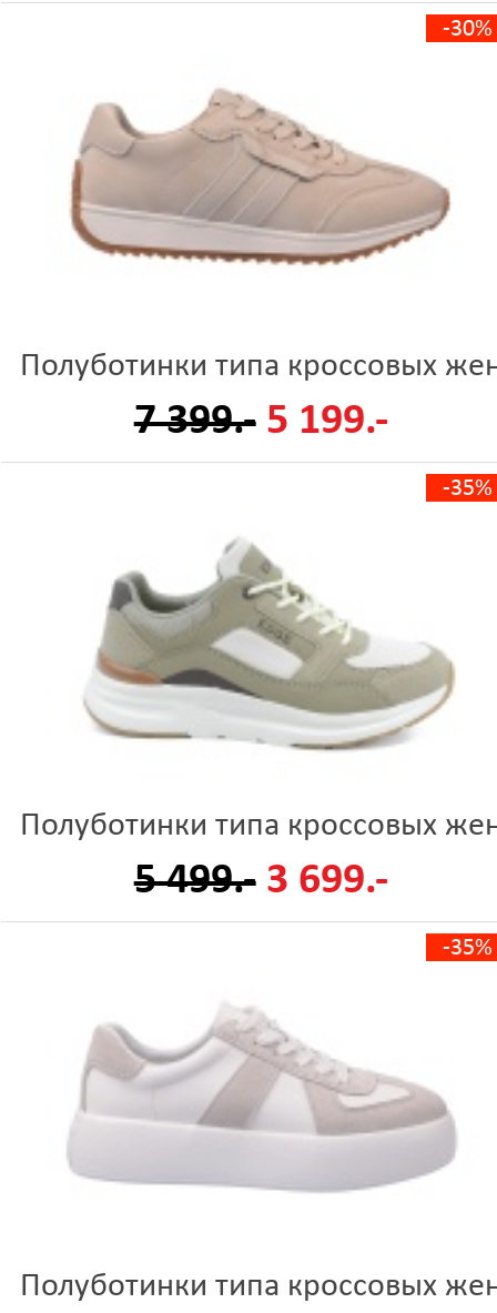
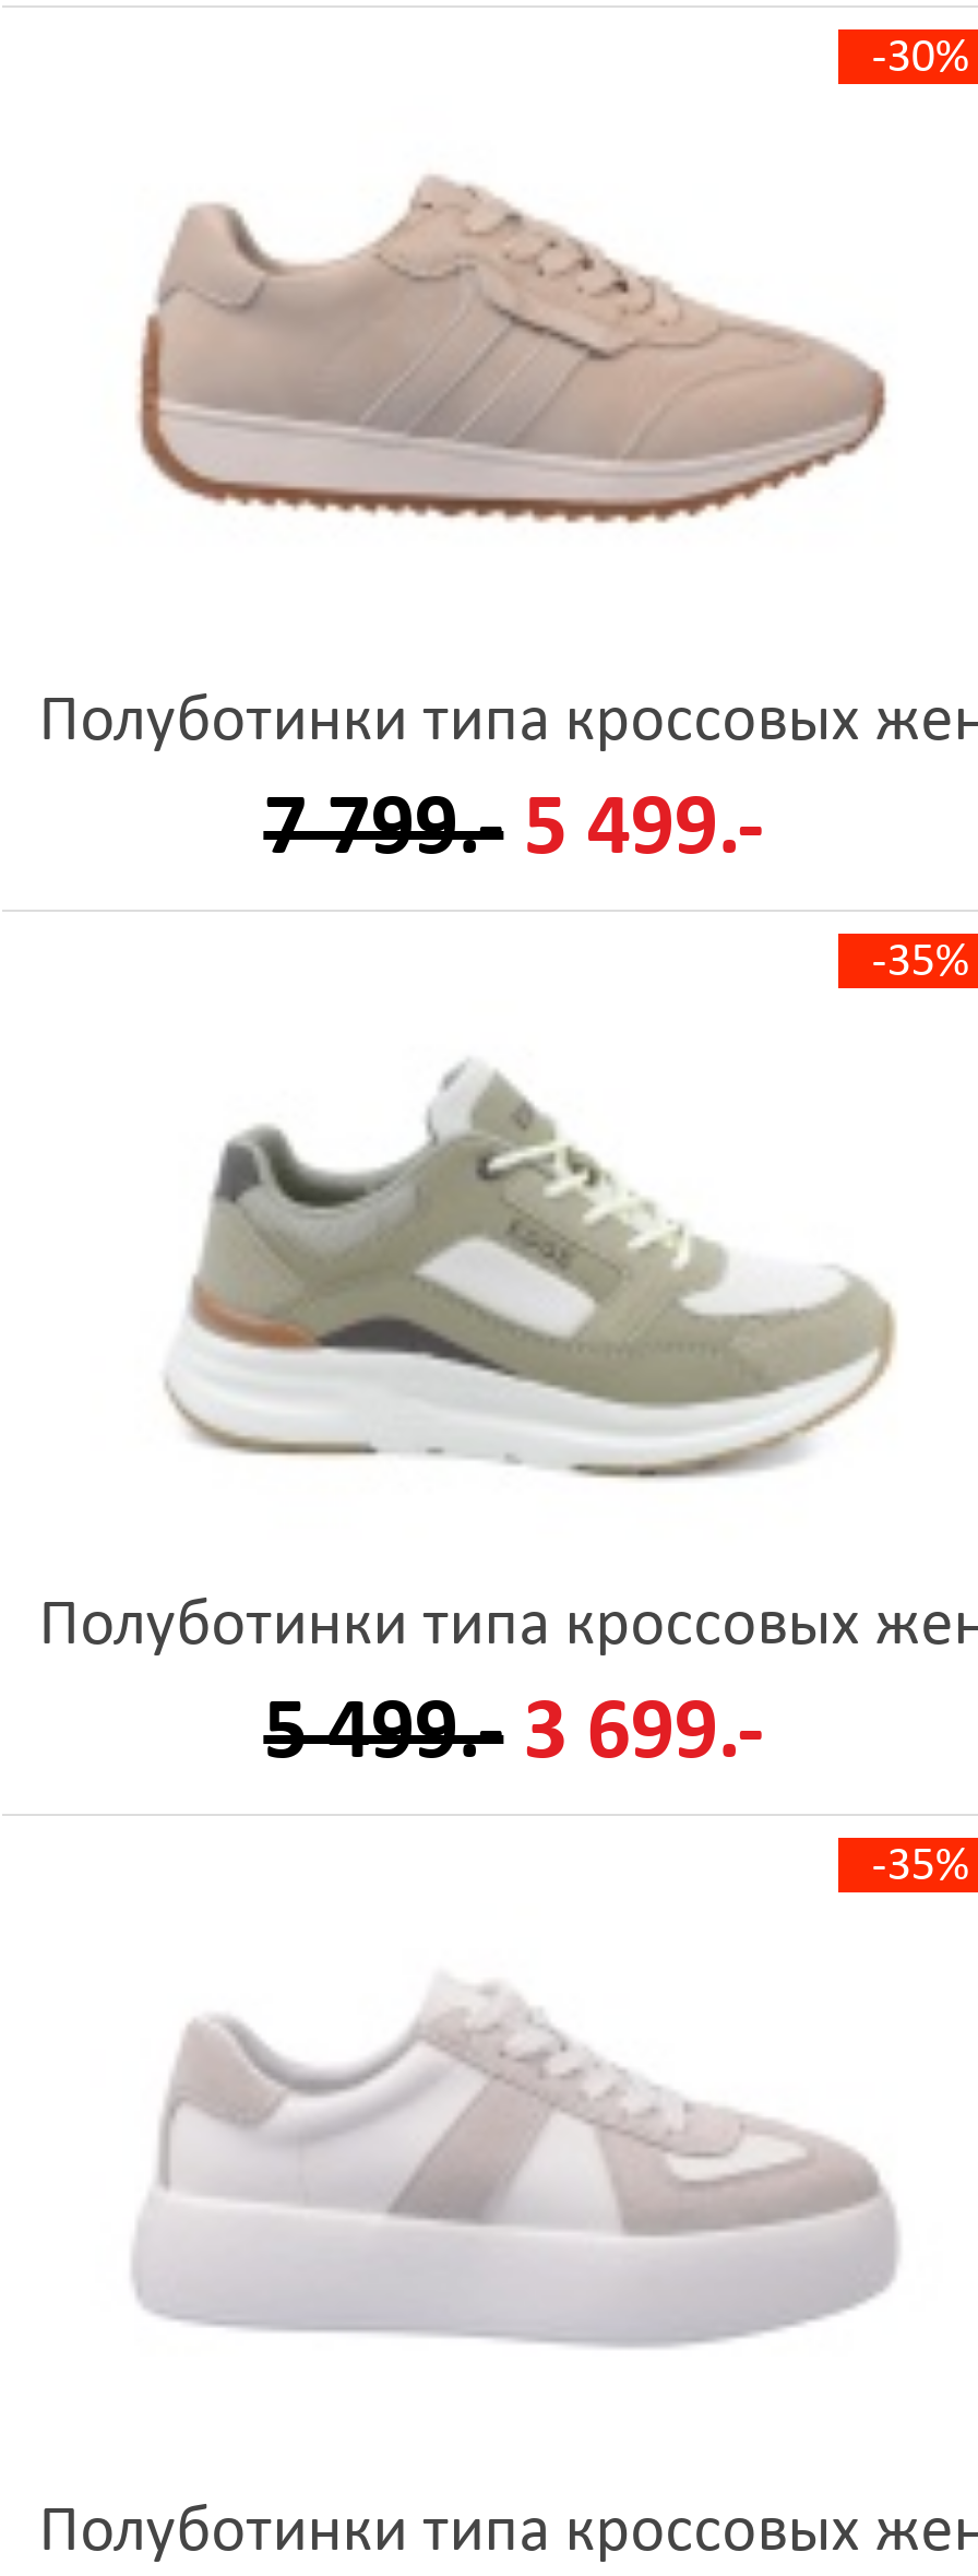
[134,400,388,444] 7 399.- 5 199.- -> [263,787,763,875] 7 799.- 5 499.-

